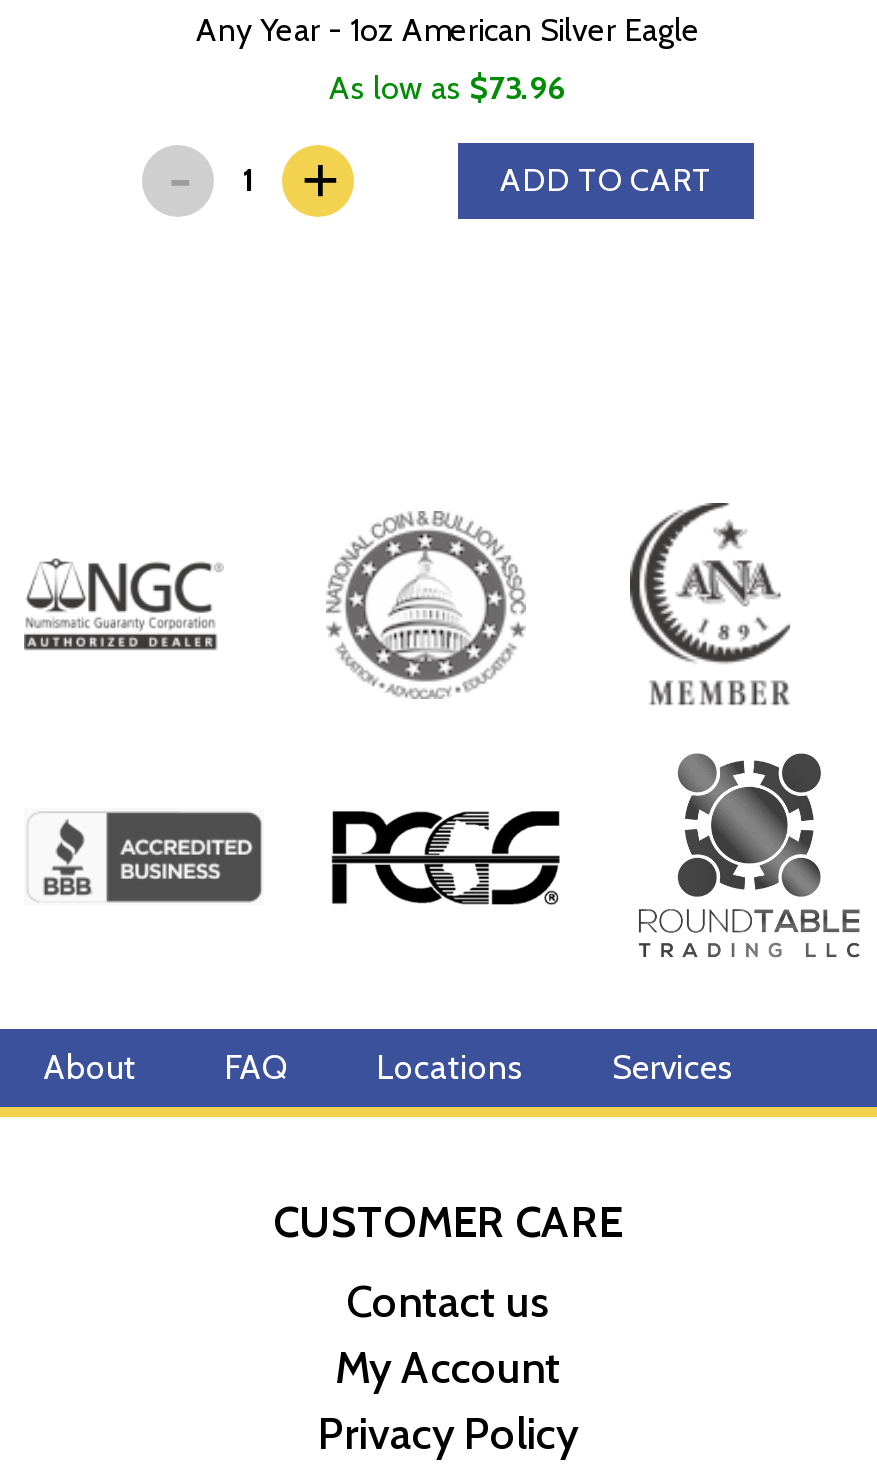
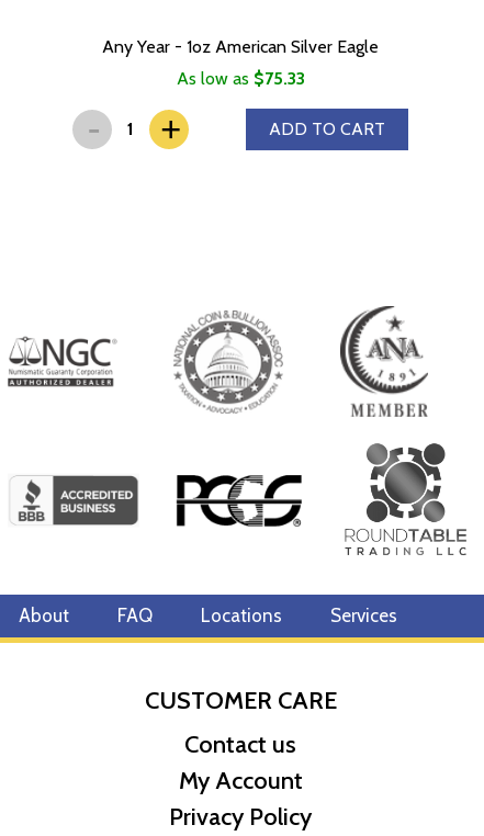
[329,68,567,106] As low as $73.96 -> [176,67,305,88] As low as $75.33

